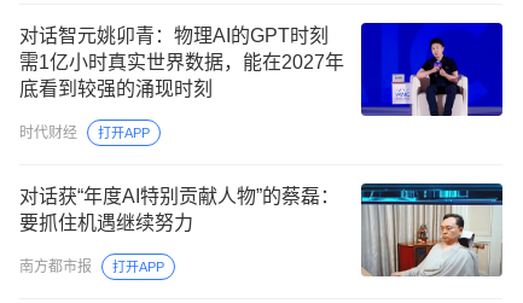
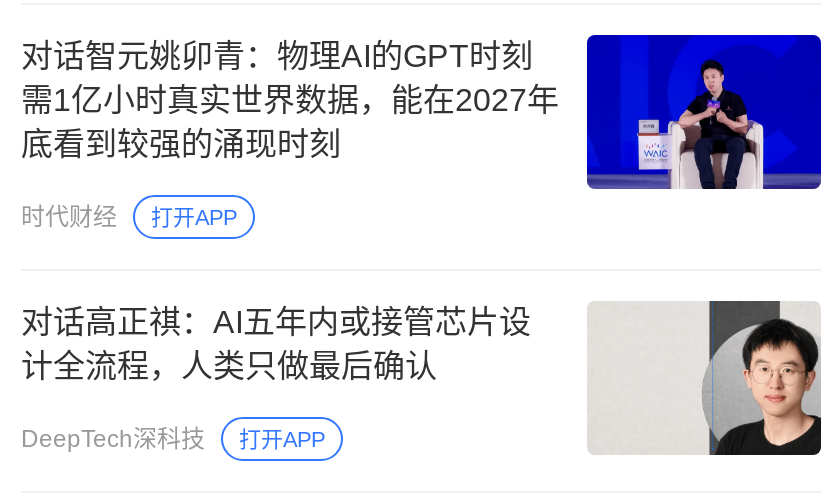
[19,182,504,276] [image] | 对话获“年度AI特别贡献人物”的蔡磊： | 要抓住机遇继续努力 -> [21,301,821,455] [image] | 对话高正祺：AI五年内或接管芯片设 | 计全流程，人类只做最后确认
[19,258,92,275] 南方都市报 -> [21,424,205,452] DeepTech深科技

